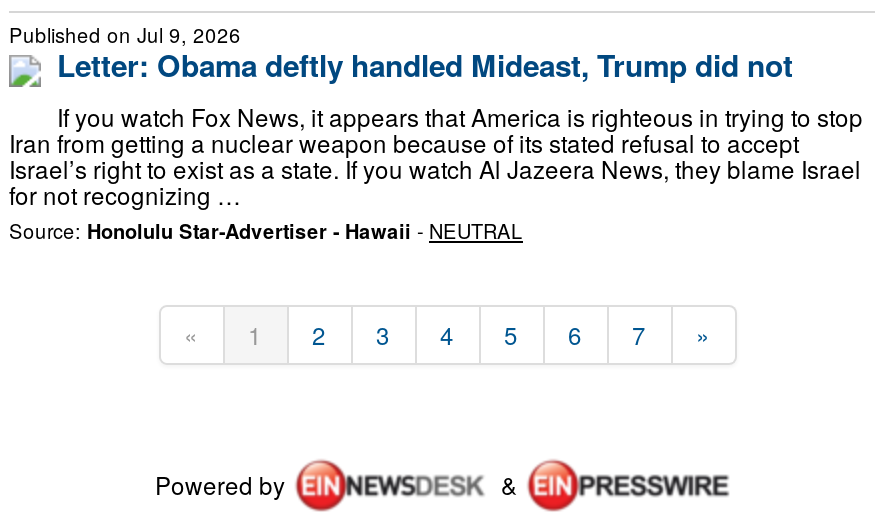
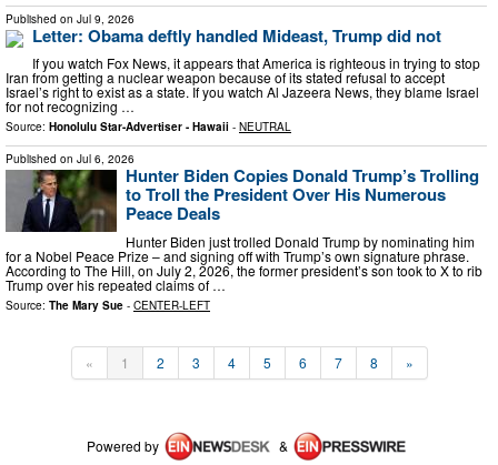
none -> [4,151,482,313] [image] | Published on Jul 6, 2026 | Hunter Biden Copies Donald Trump’s Trolling | to Troll the President Over His Numerous | Peace Deals | Hunter Biden just trolled Donald Trump by nominating him | for a Nobel Peace Prize – and signing off with Trump’s own signature phrase. | According to The Hill, on July 2, 2026, the former president’s son took to X to rib | Trump over his repeated claims of … | Source: The Mary Sue - CENTER-LEFT
none -> [370,353,377,371] 8

